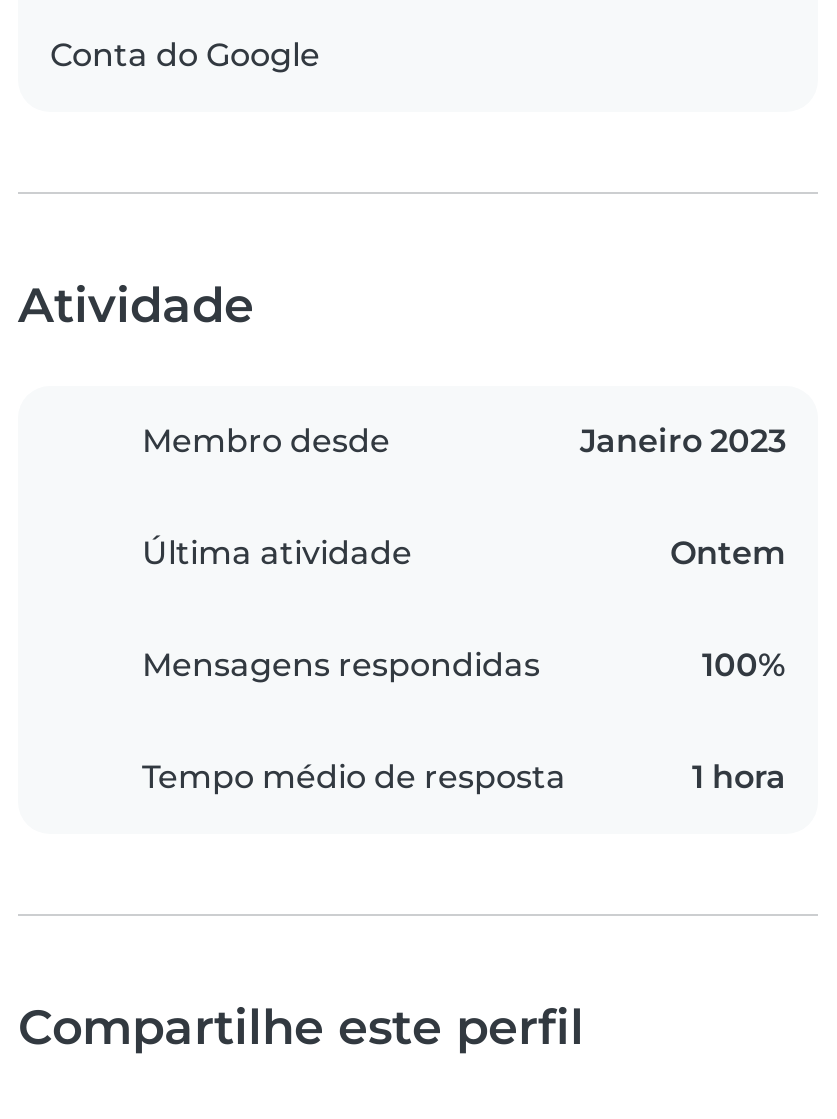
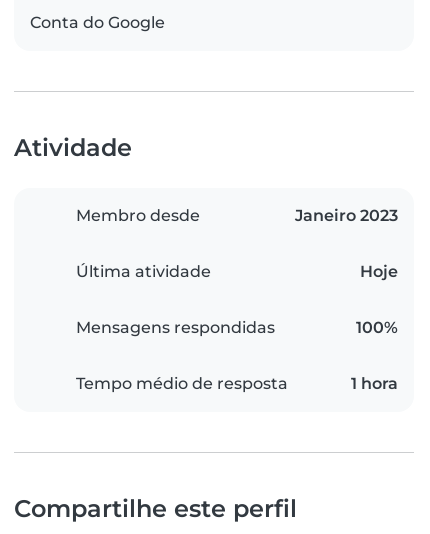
[670,535,786,573] Ontem -> [360,262,398,281] Hoje

